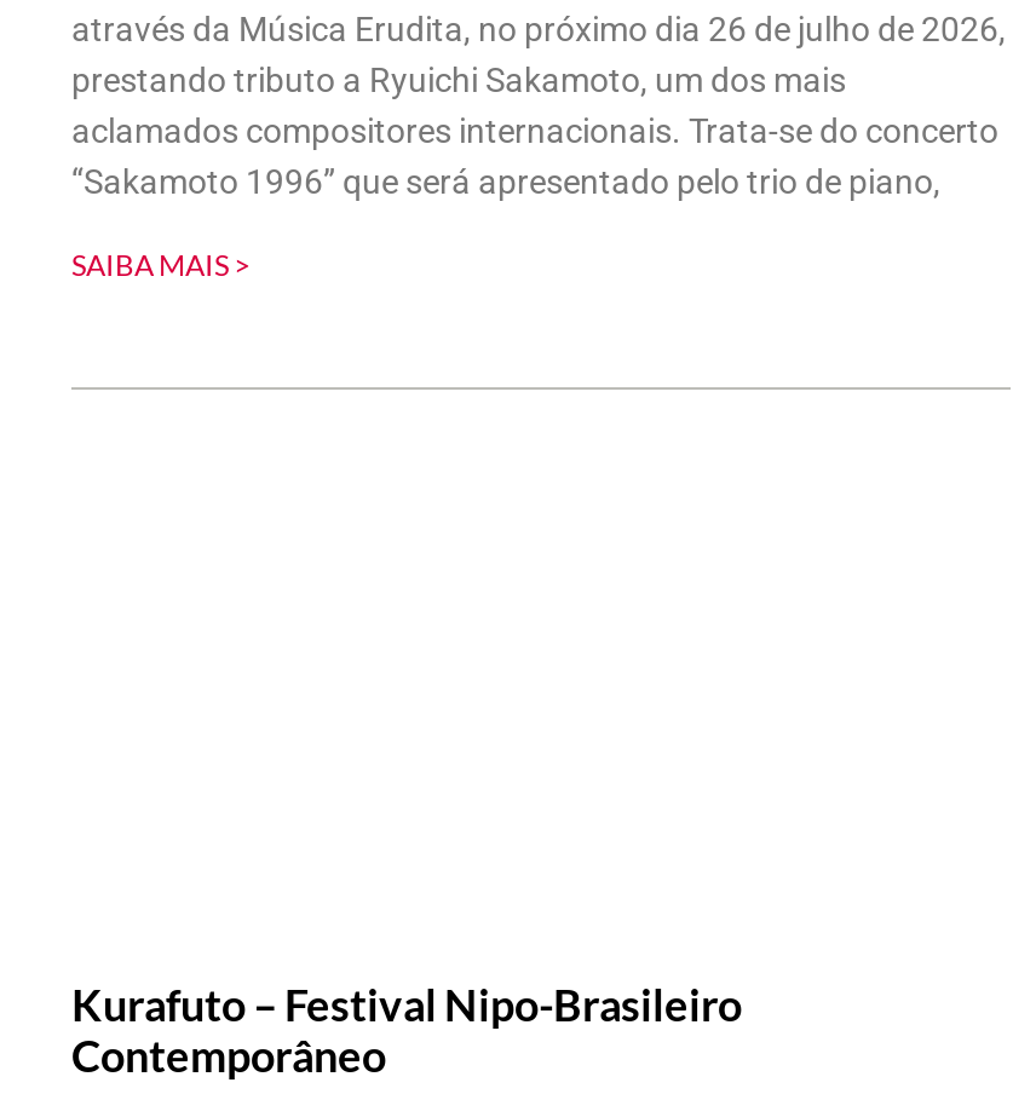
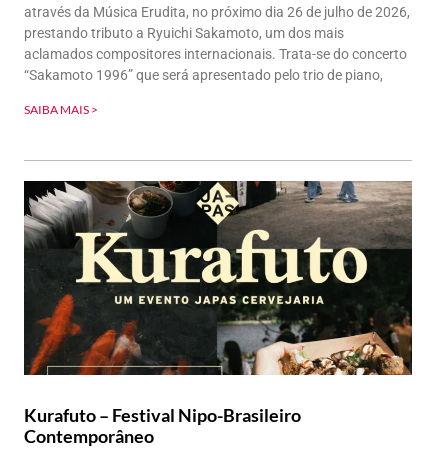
none -> [23,180,413,376] [image]

